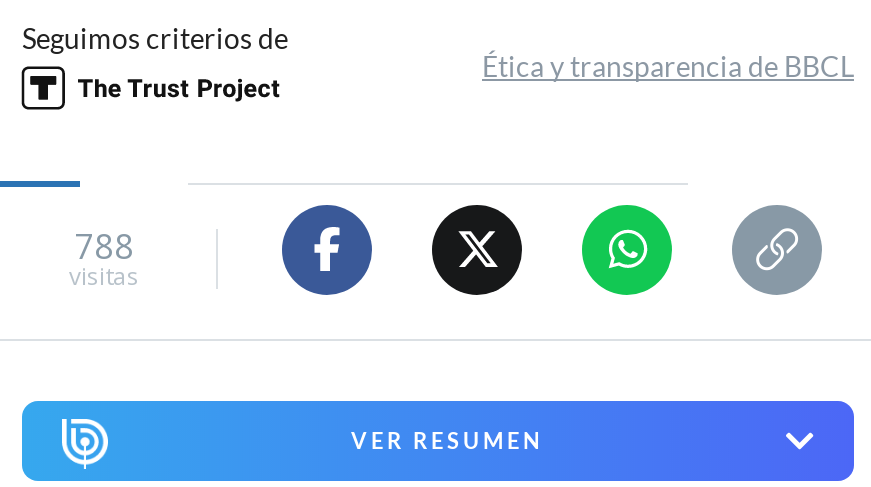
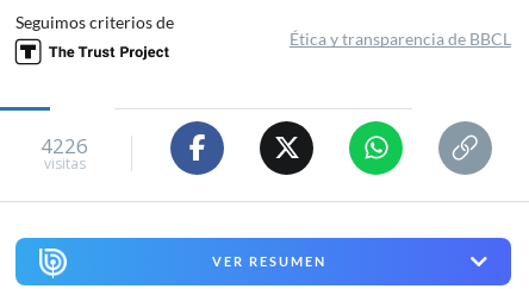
[74,223,134,269] 788 -> [41,132,88,159] 4226

